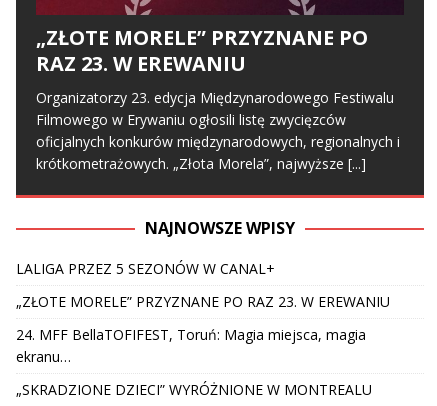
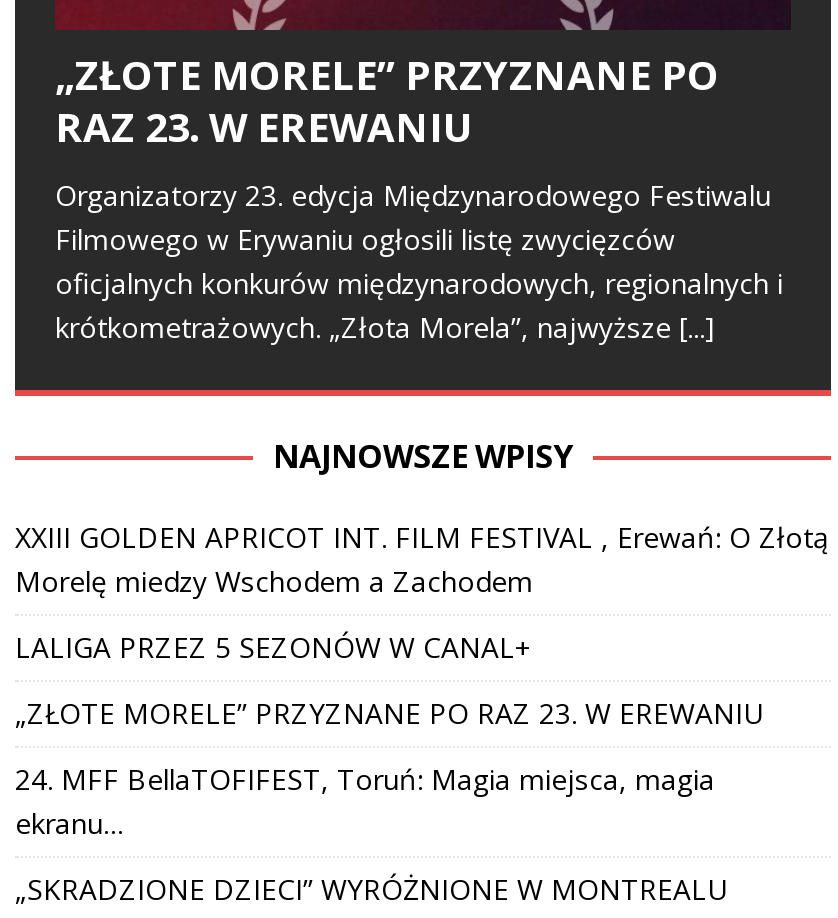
none -> [15,519,829,601] XXIII GOLDEN APRICOT INT. FILM FESTIVAL , Erewań: O Złotą | Morelę miedzy Wschodem a Zachodem

